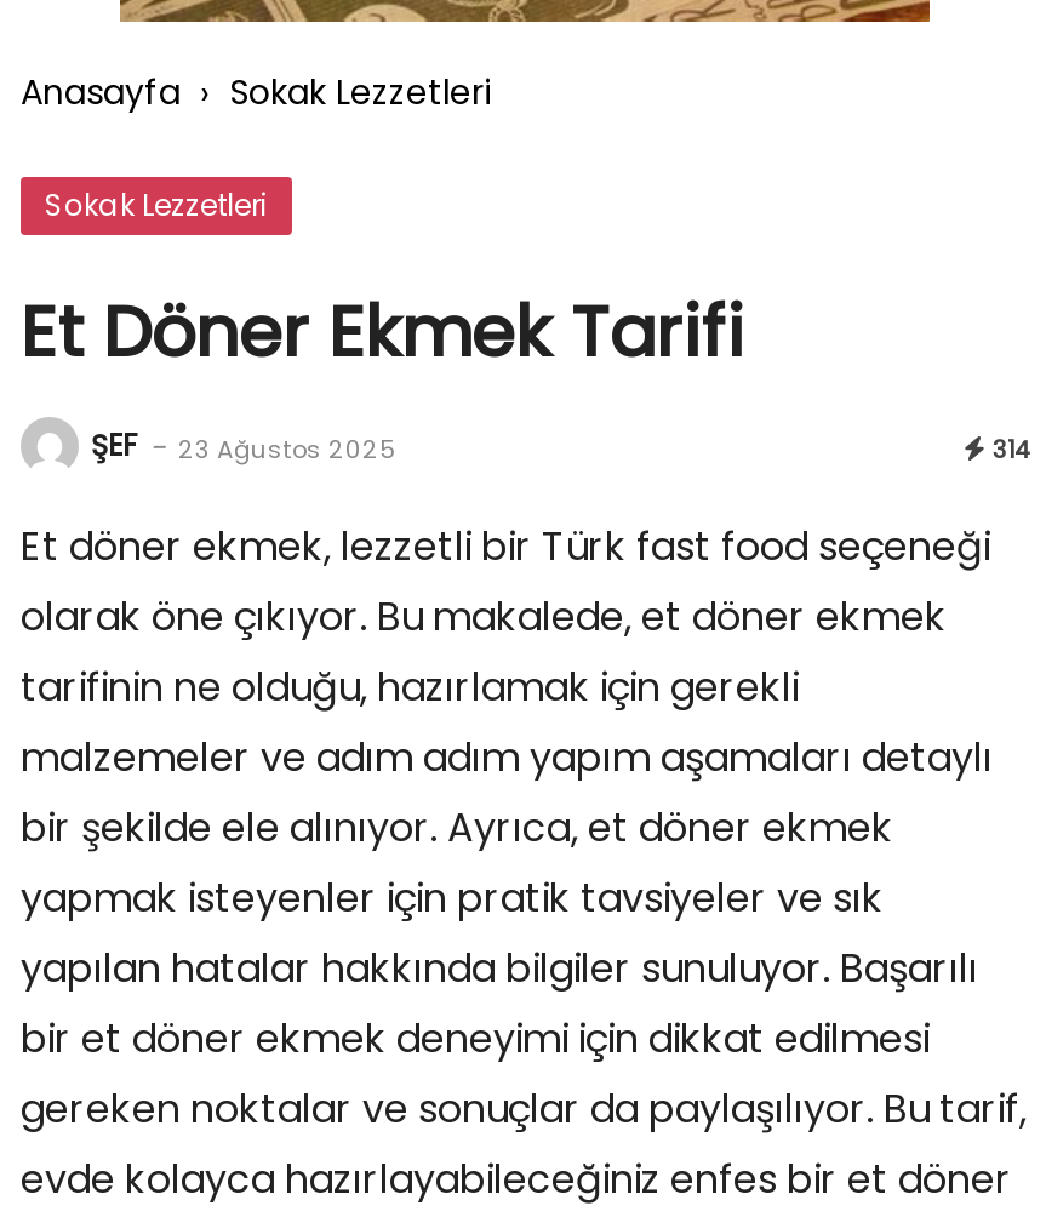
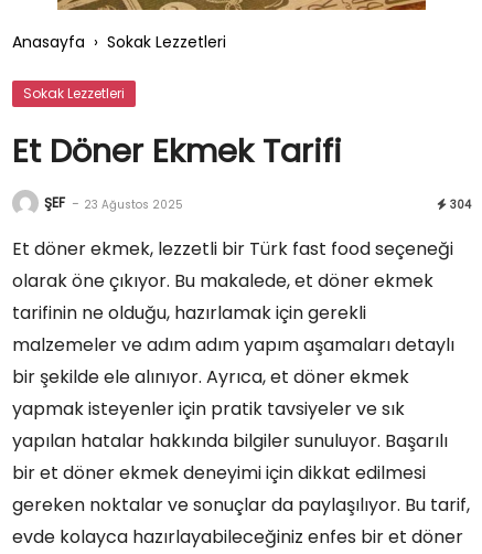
[985,430,1029,467] 314 -> [447,196,471,212] 304

